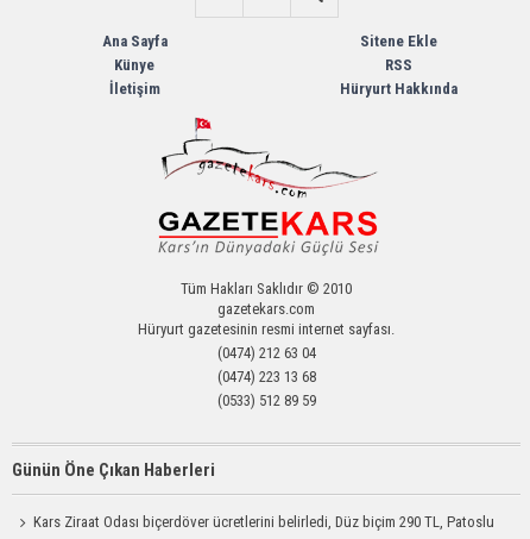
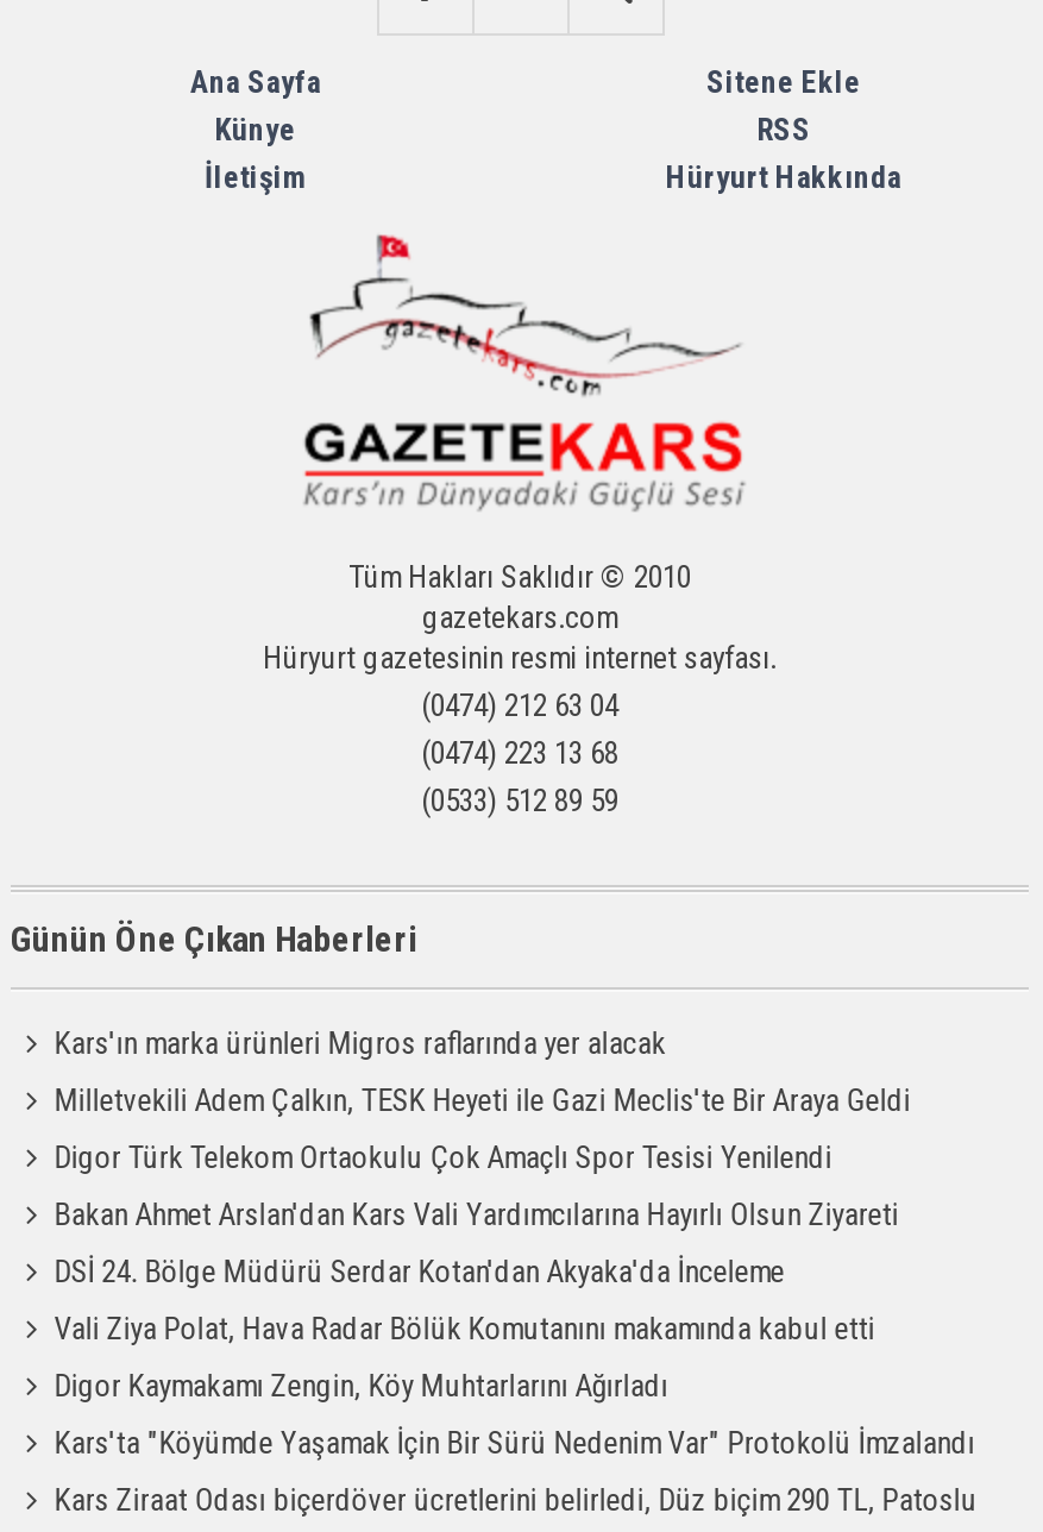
none -> [54,1025,974,1461] Kars'ın marka ürünleri Migros raflarında yer alacak | Milletvekili Adem Çalkın, TESK Heyeti ile Gazi Meclis'te Bir Araya Geldi | Digor Türk Telekom Ortaokulu Çok Amaçlı Spor Tesisi Yenilendi | Bakan Ahmet Arslan'dan Kars Vali Yardımcılarına Hayırlı Olsun Ziyareti | DSİ 24. Bölge Müdürü Serdar Kotan'dan Akyaka'da İnceleme | Vali Ziya Polat, Hava Radar Bölük Komutanını makamında kabul etti | Digor Kaymakamı Zengin, Köy Muhtarlarını Ağırladı | Kars'ta "Köyümde Yaşamak İçin Bir Sürü Nedenim Var" Protokolü İmzalandı

